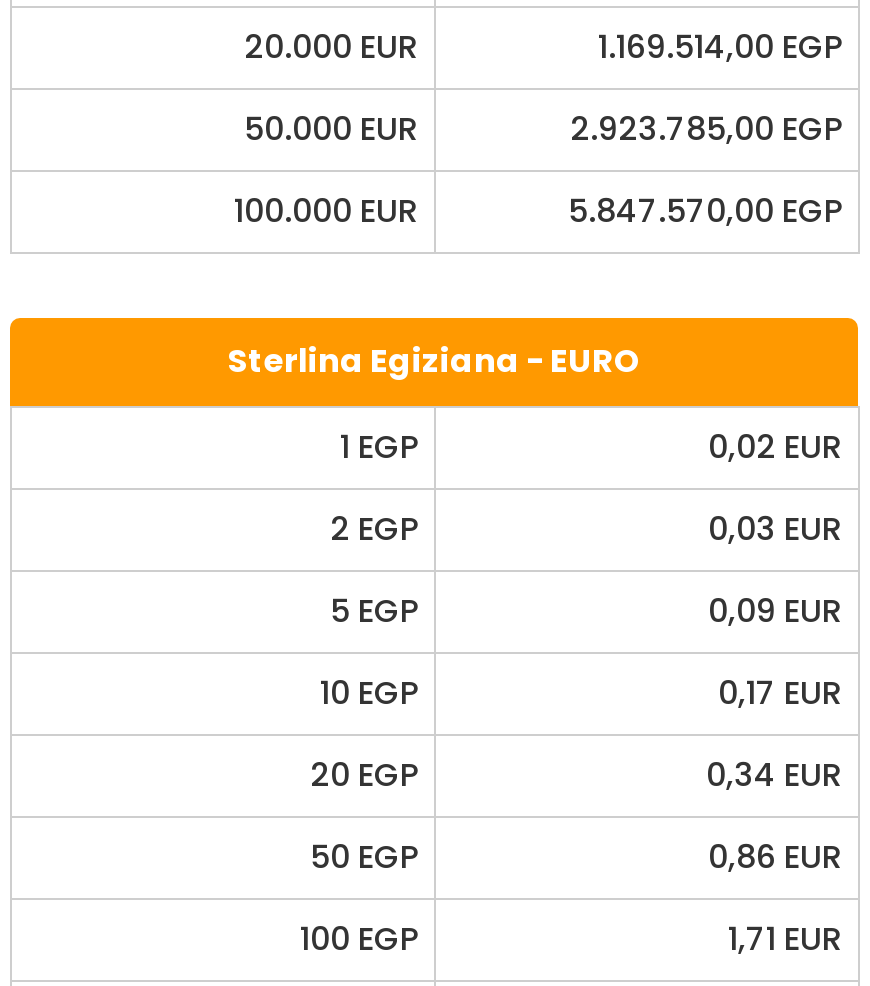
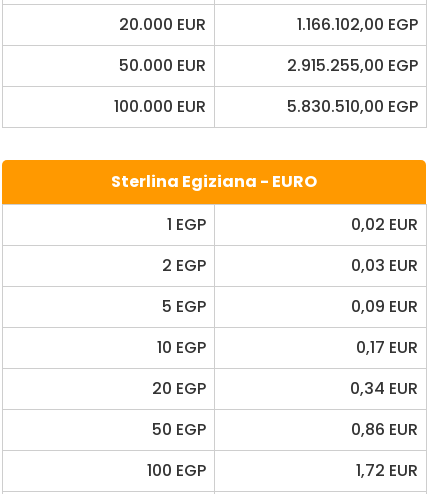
[598,24,842,70] 1.169.514,00 EGP -> [297,13,418,36] 1.166.102,00 EGP
[570,106,842,152] 2.923.785,00 EGP -> [287,54,418,77] 2.915.255,00 EGP
[568,188,842,234] 5.847.570,00 EGP -> [287,95,418,118] 5.830.510,00 EGP
[728,916,842,962] 1,71 EUR -> [356,459,418,482] 1,72 EUR

